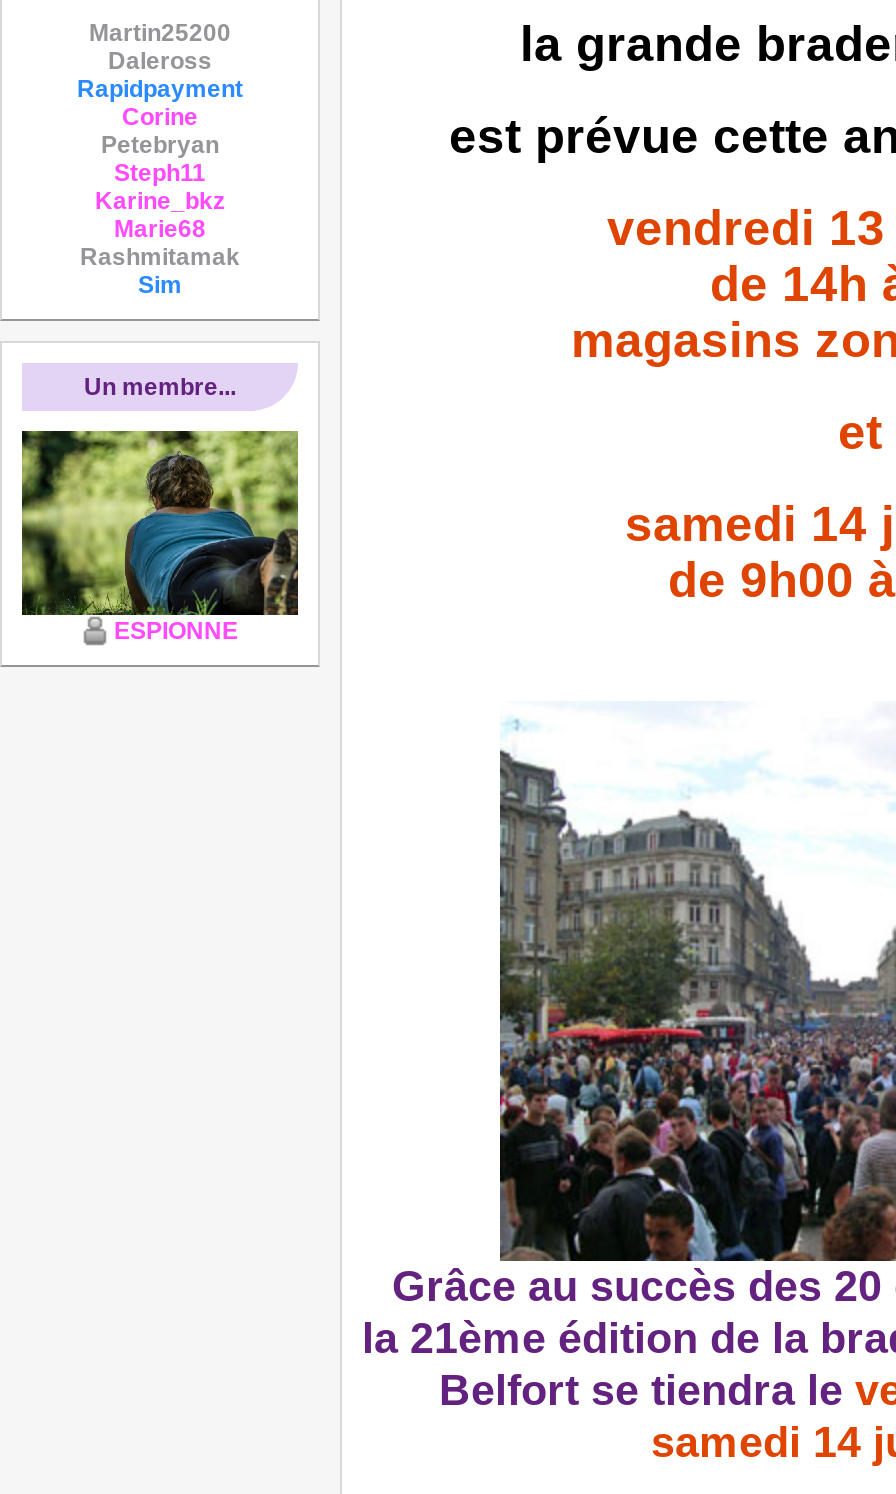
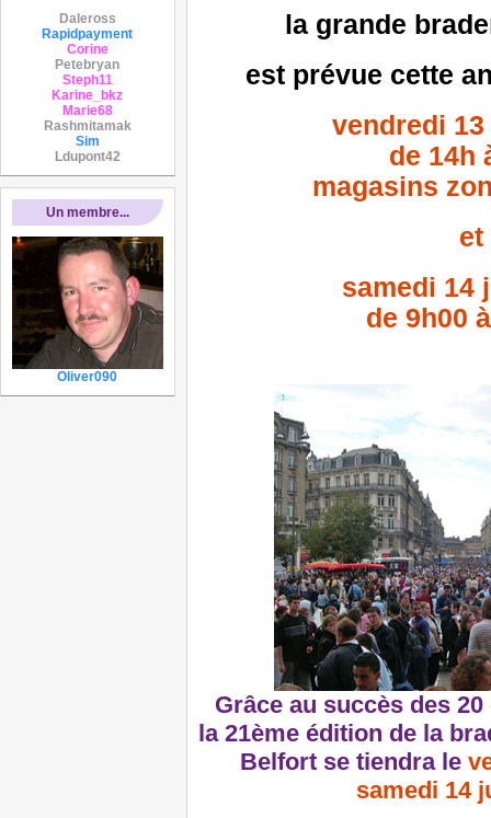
[89,19,231,47] Martin25200 -> none
none -> [55,149,121,164] Ldupont42
[6,429,316,673] [image] | ESPIONNE -> [11,235,164,384] [image] | Oliver090

